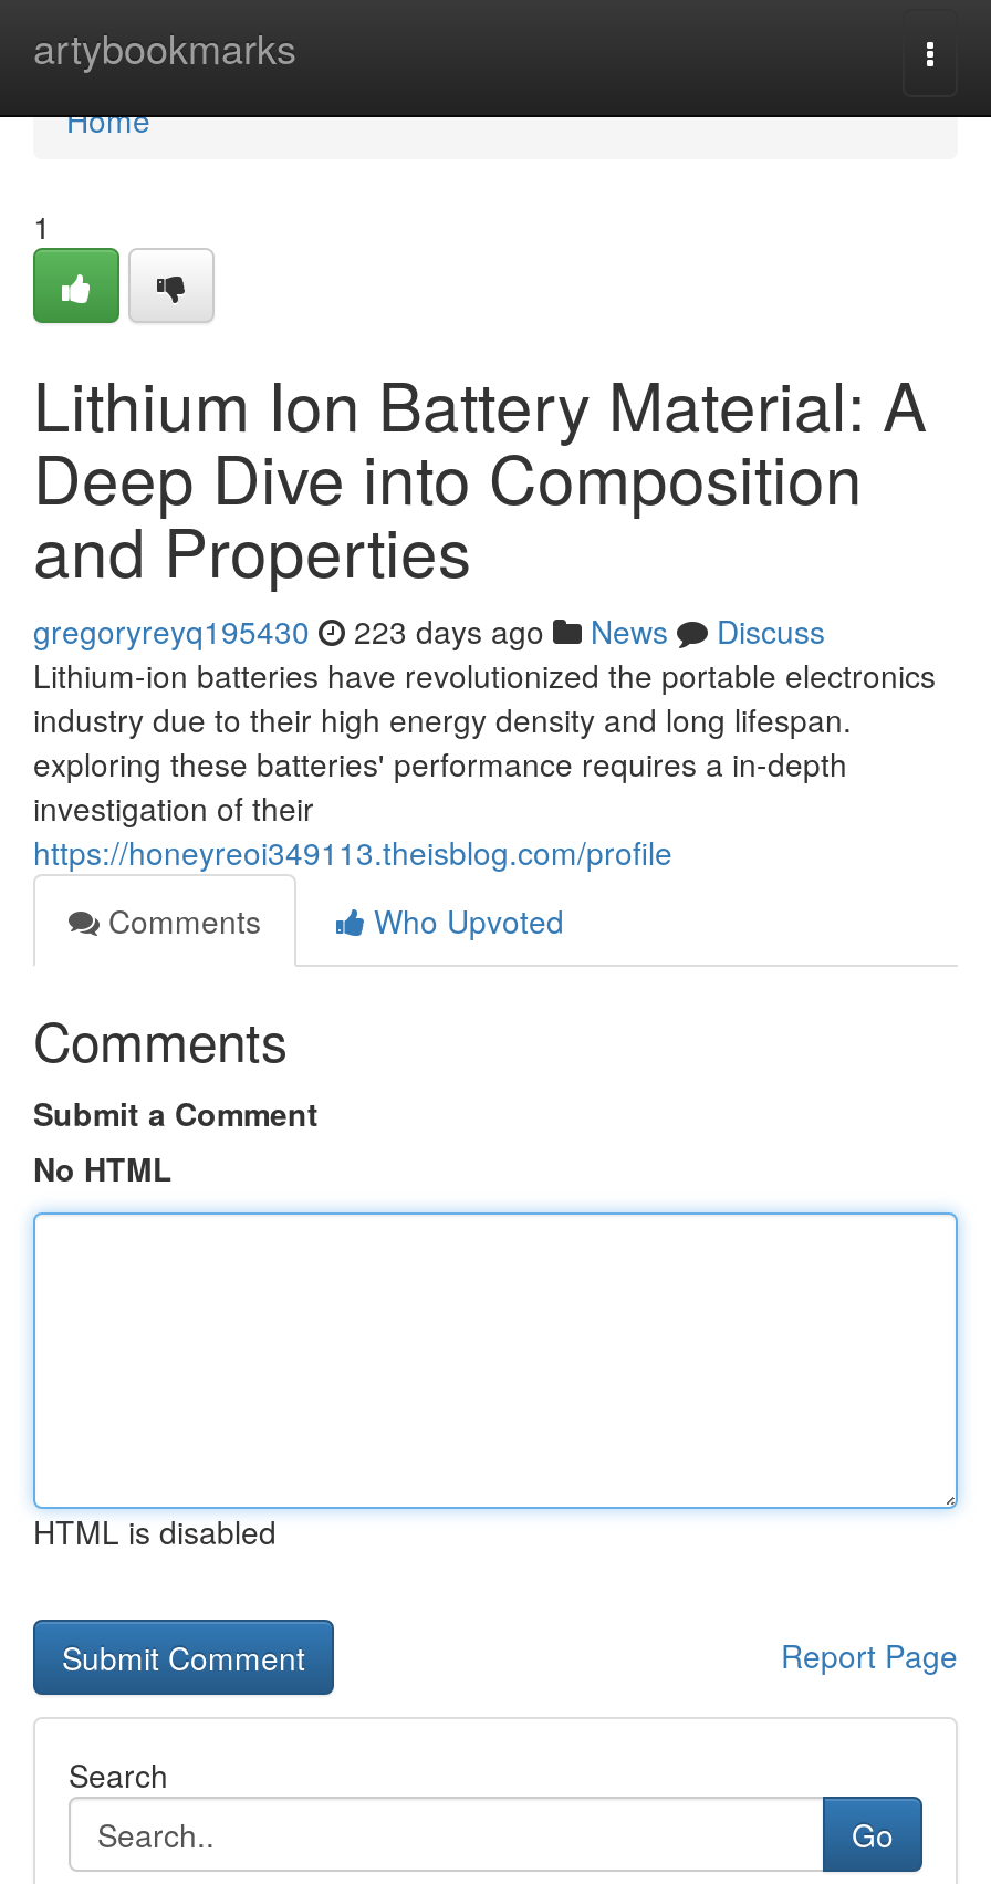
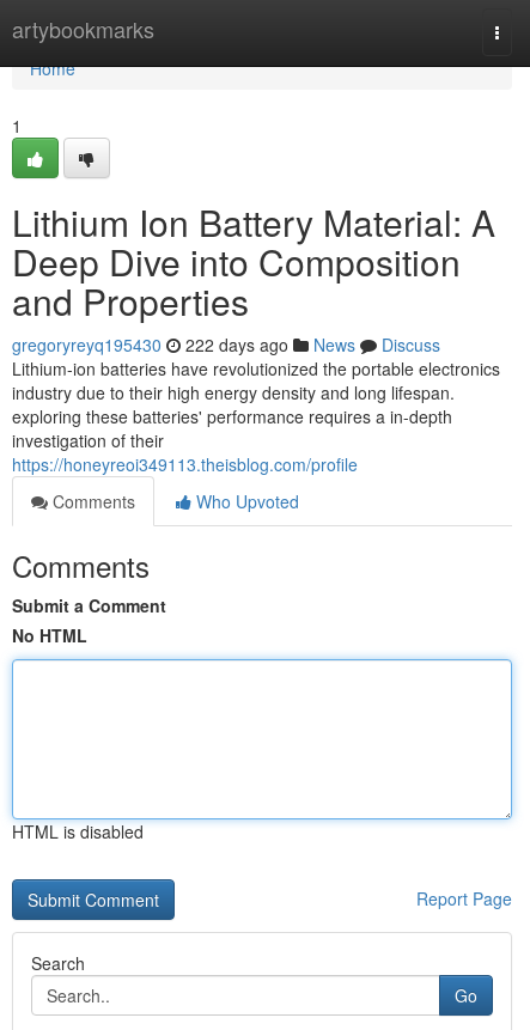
[33,608,825,653] gregoryreyq195430 223 days ago News Discuss -> [12,333,440,356] gregoryreyq195430 222 days ago News Discuss

